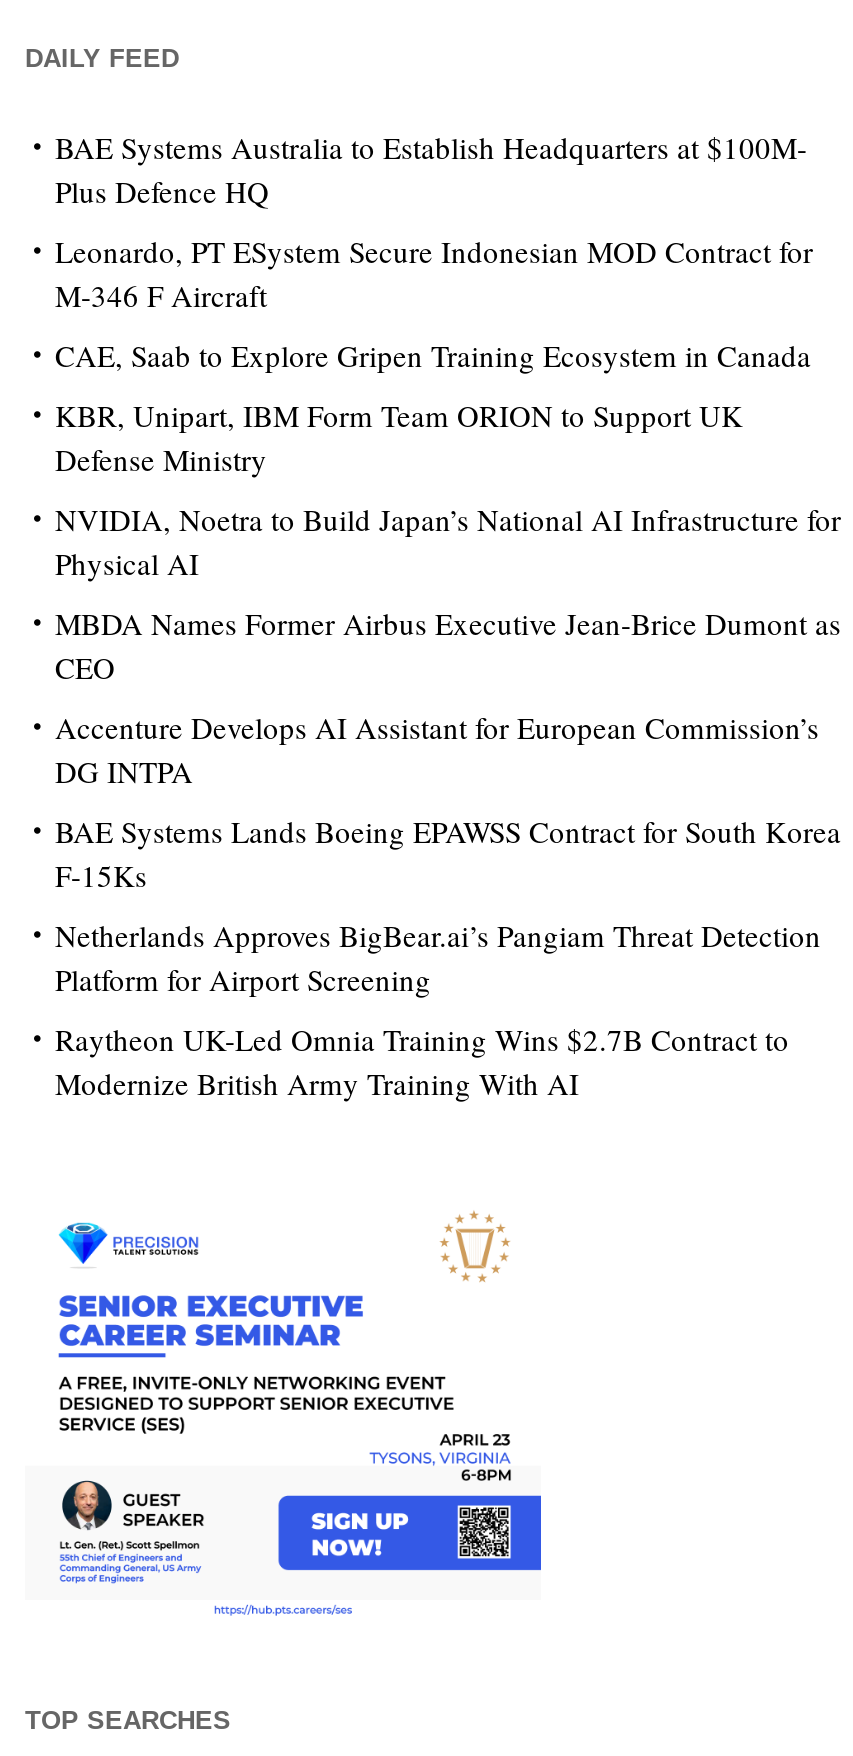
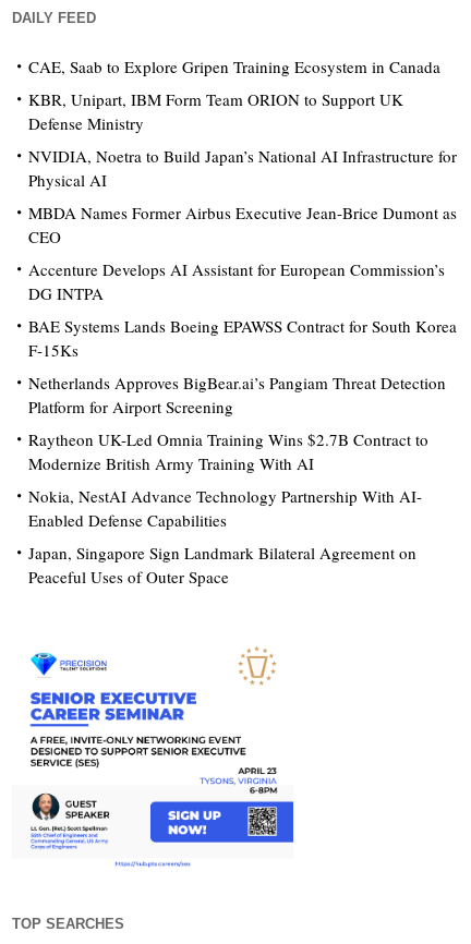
[55,127,813,315] BAE Systems Australia to Establish Headquarters at $100M- | Plus Defence HQ | Leonardo, PT ESystem Secure Indonesian MOD Contract for | M-346 F Aircraft -> none
moved [55,335,841,1103] -> [28,56,457,474]: CAE, Saab to Explore Gripen Training Ecosystem in Canada | KBR, Unipart, IBM Form Team ORION to Support UK | Defense Ministry | ... | Raytheon UK-Led Omnia Training Wins $2.7B Contract to | Modernize British Army Training With AI
none -> [28,485,422,588] Nokia, NestAI Advance Technology Partnership With AI- | Enabled Defense Capabilities | Japan, Singapore Sign Landmark Bilateral Agreement on | Peaceful Uses of Outer Space

